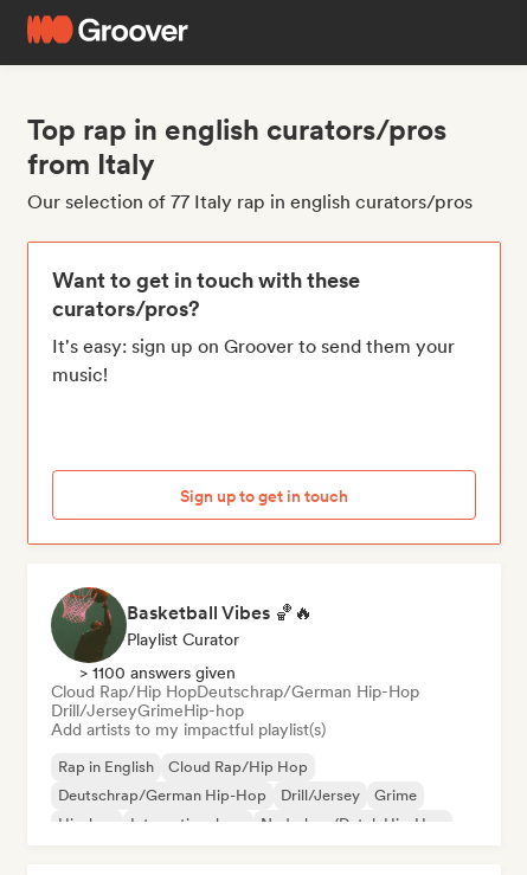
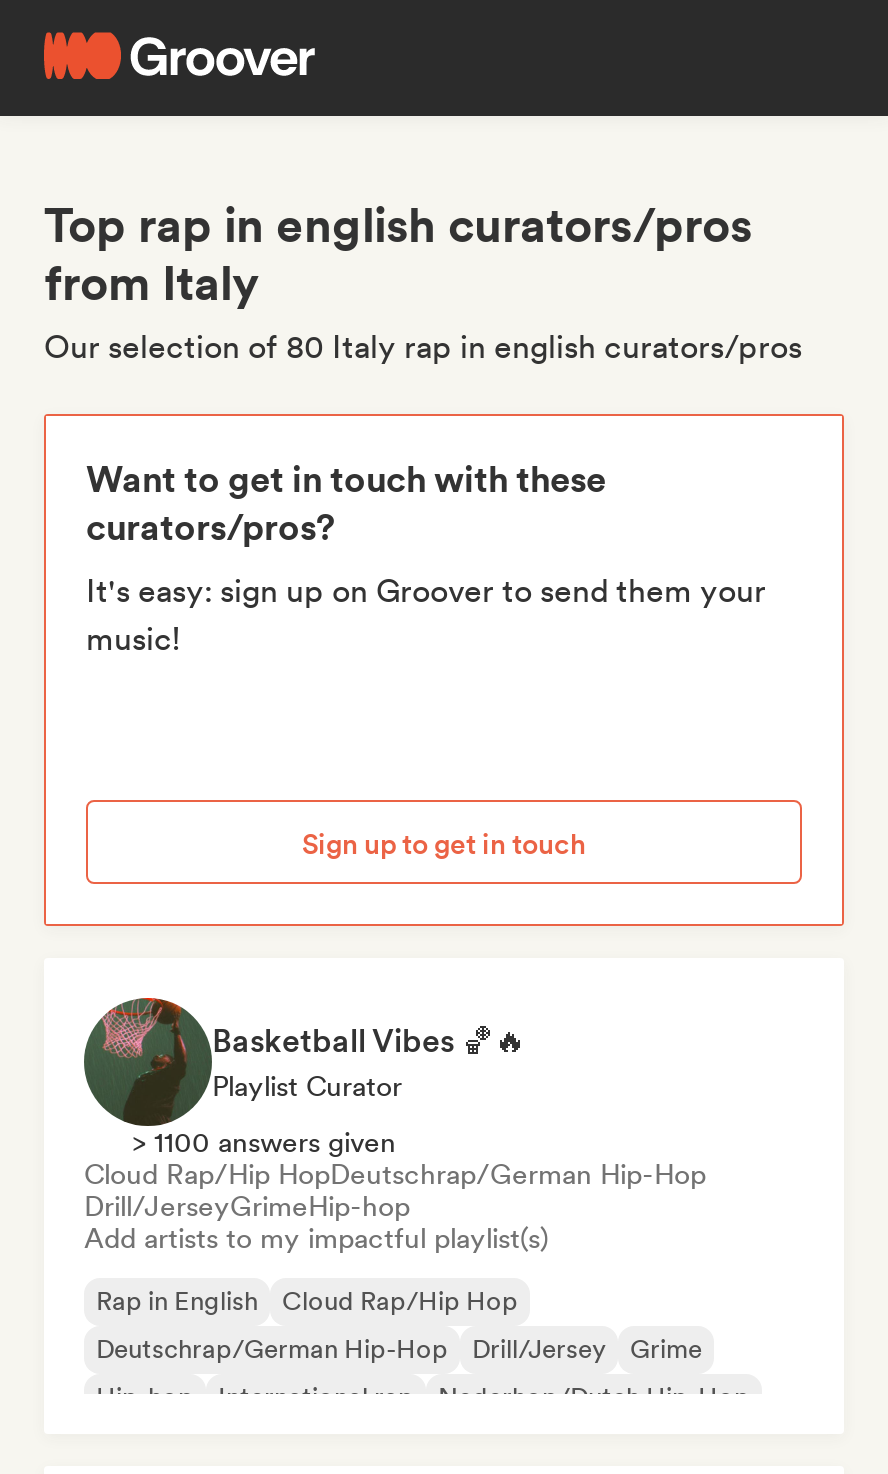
[27,191,473,213] Our selection of 77 Italy rap in english curators/pros -> [44,328,802,366] Our selection of 80 Italy rap in english curators/pros

